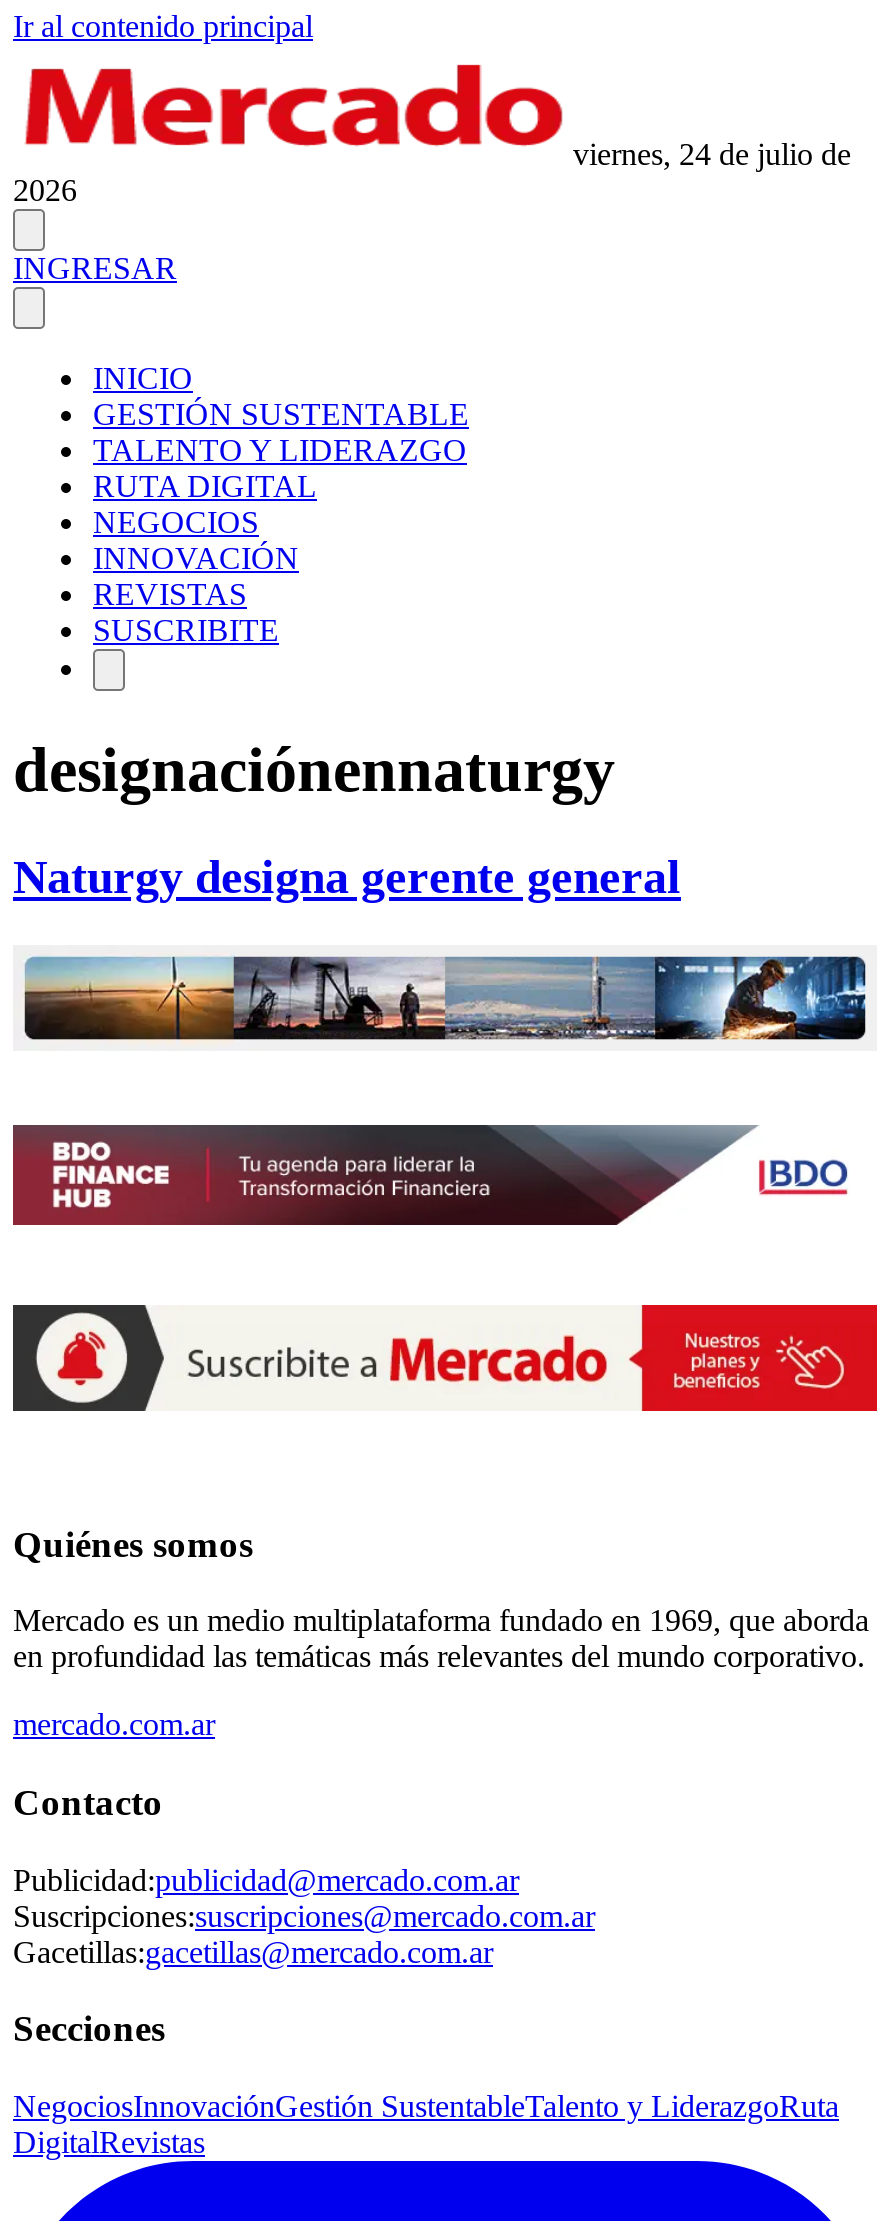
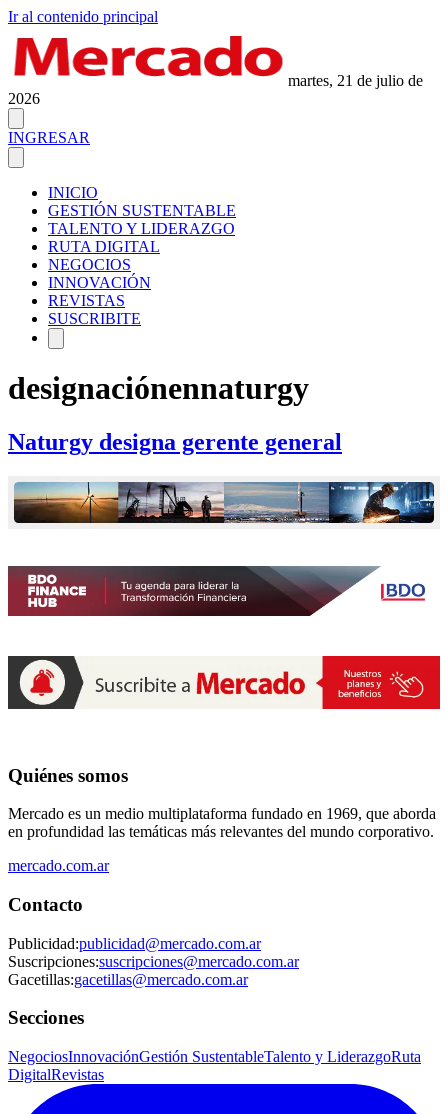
[573,137,851,171] viernes, 24 de julio de -> [288,72,423,89] martes, 21 de julio de

